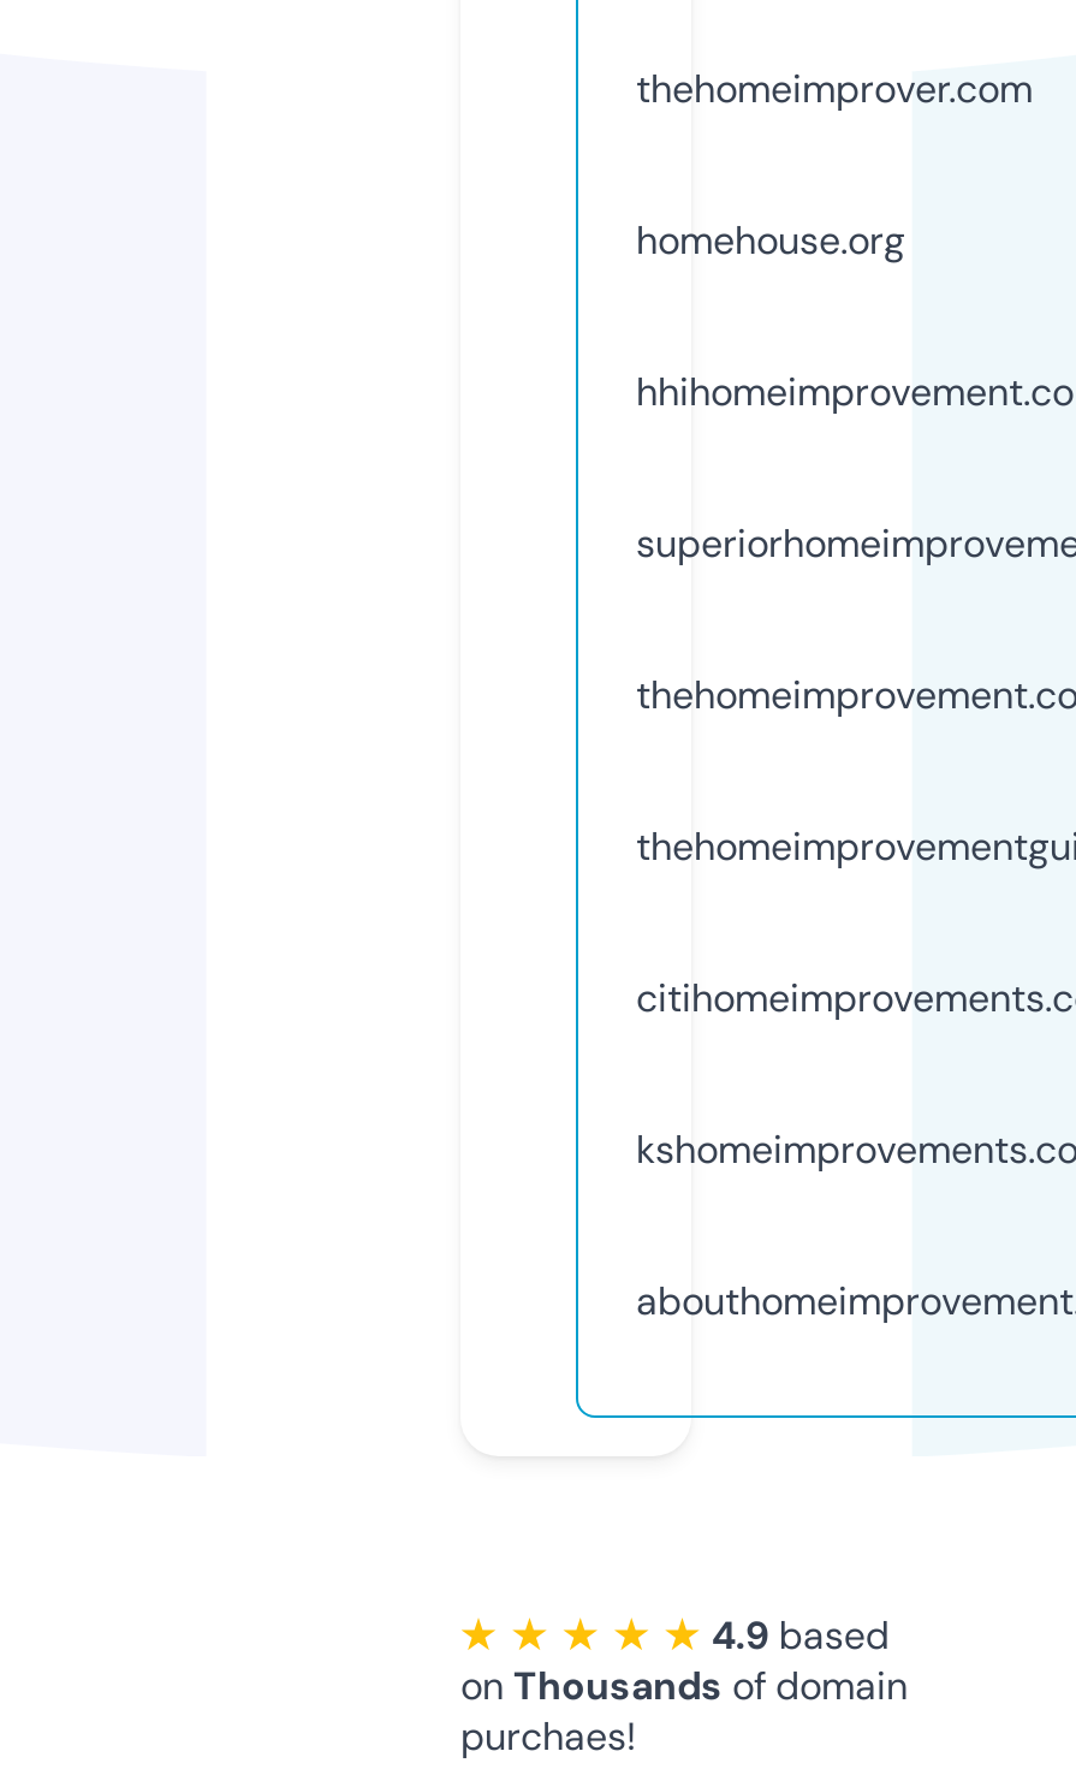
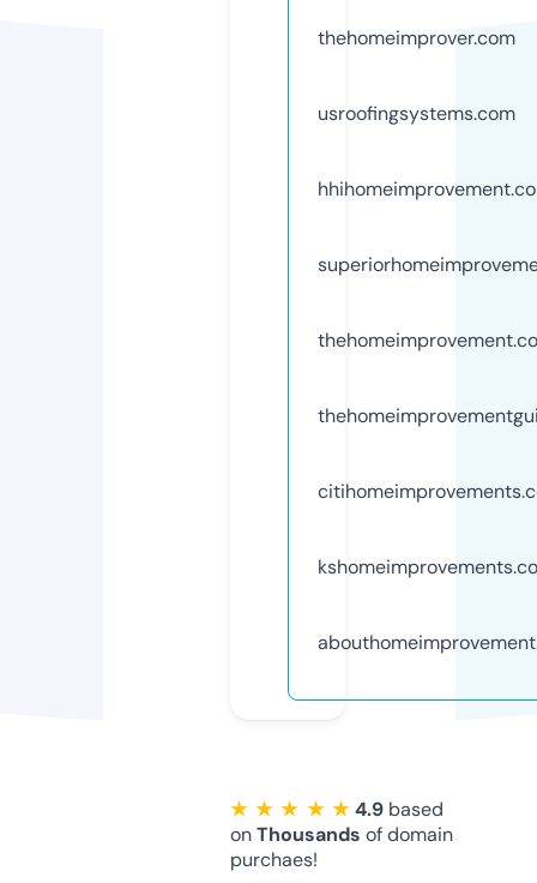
[636,215,905,265] homehouse.org -> [318,101,515,126] usroofingsystems.com

